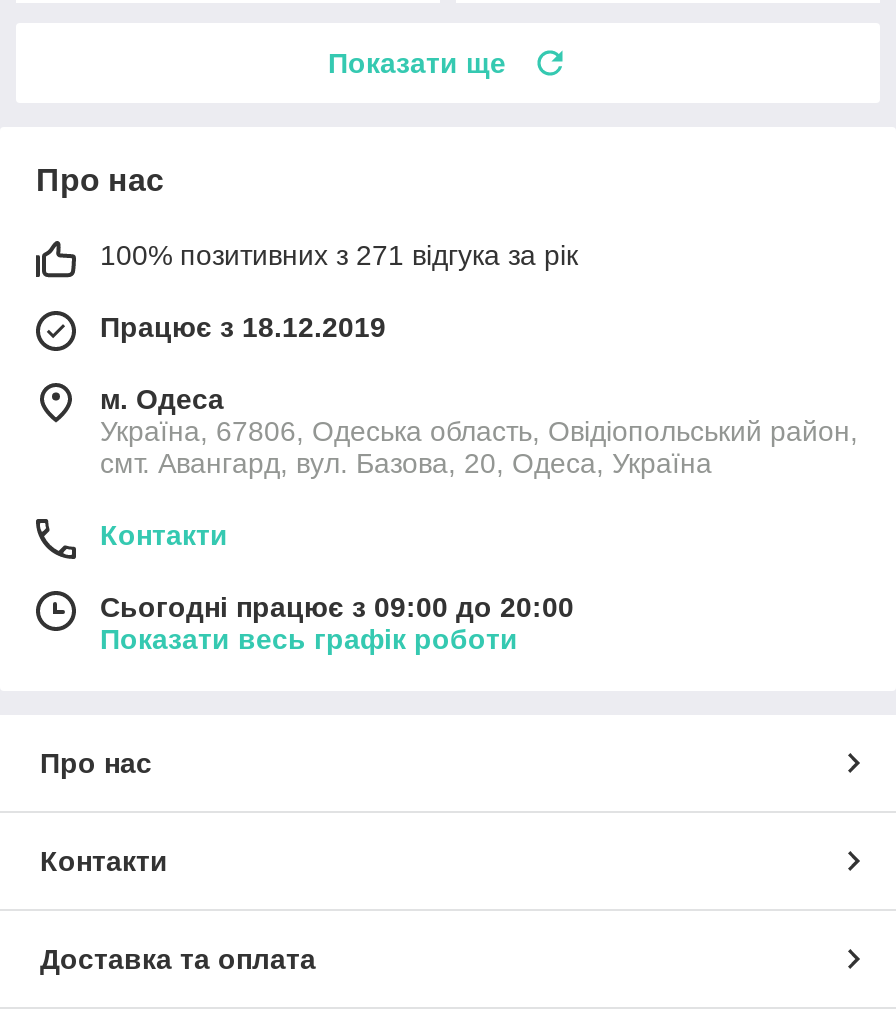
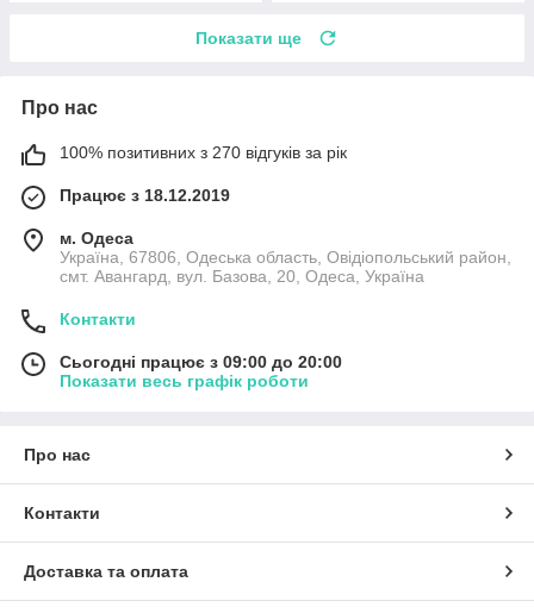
[100,240,578,272] 100% позитивних з 271 відгука за рік -> [60,143,347,162] 100% позитивних з 270 відгуків за рік

